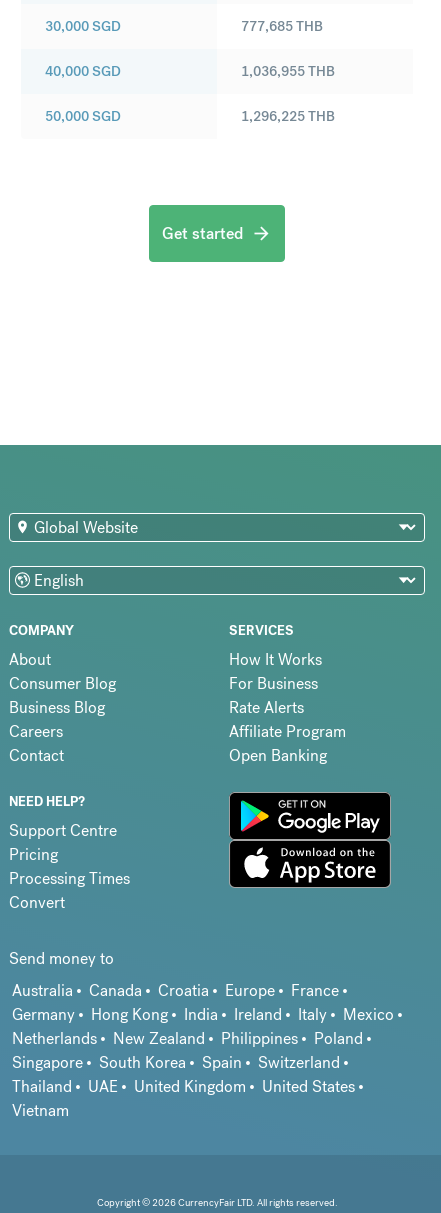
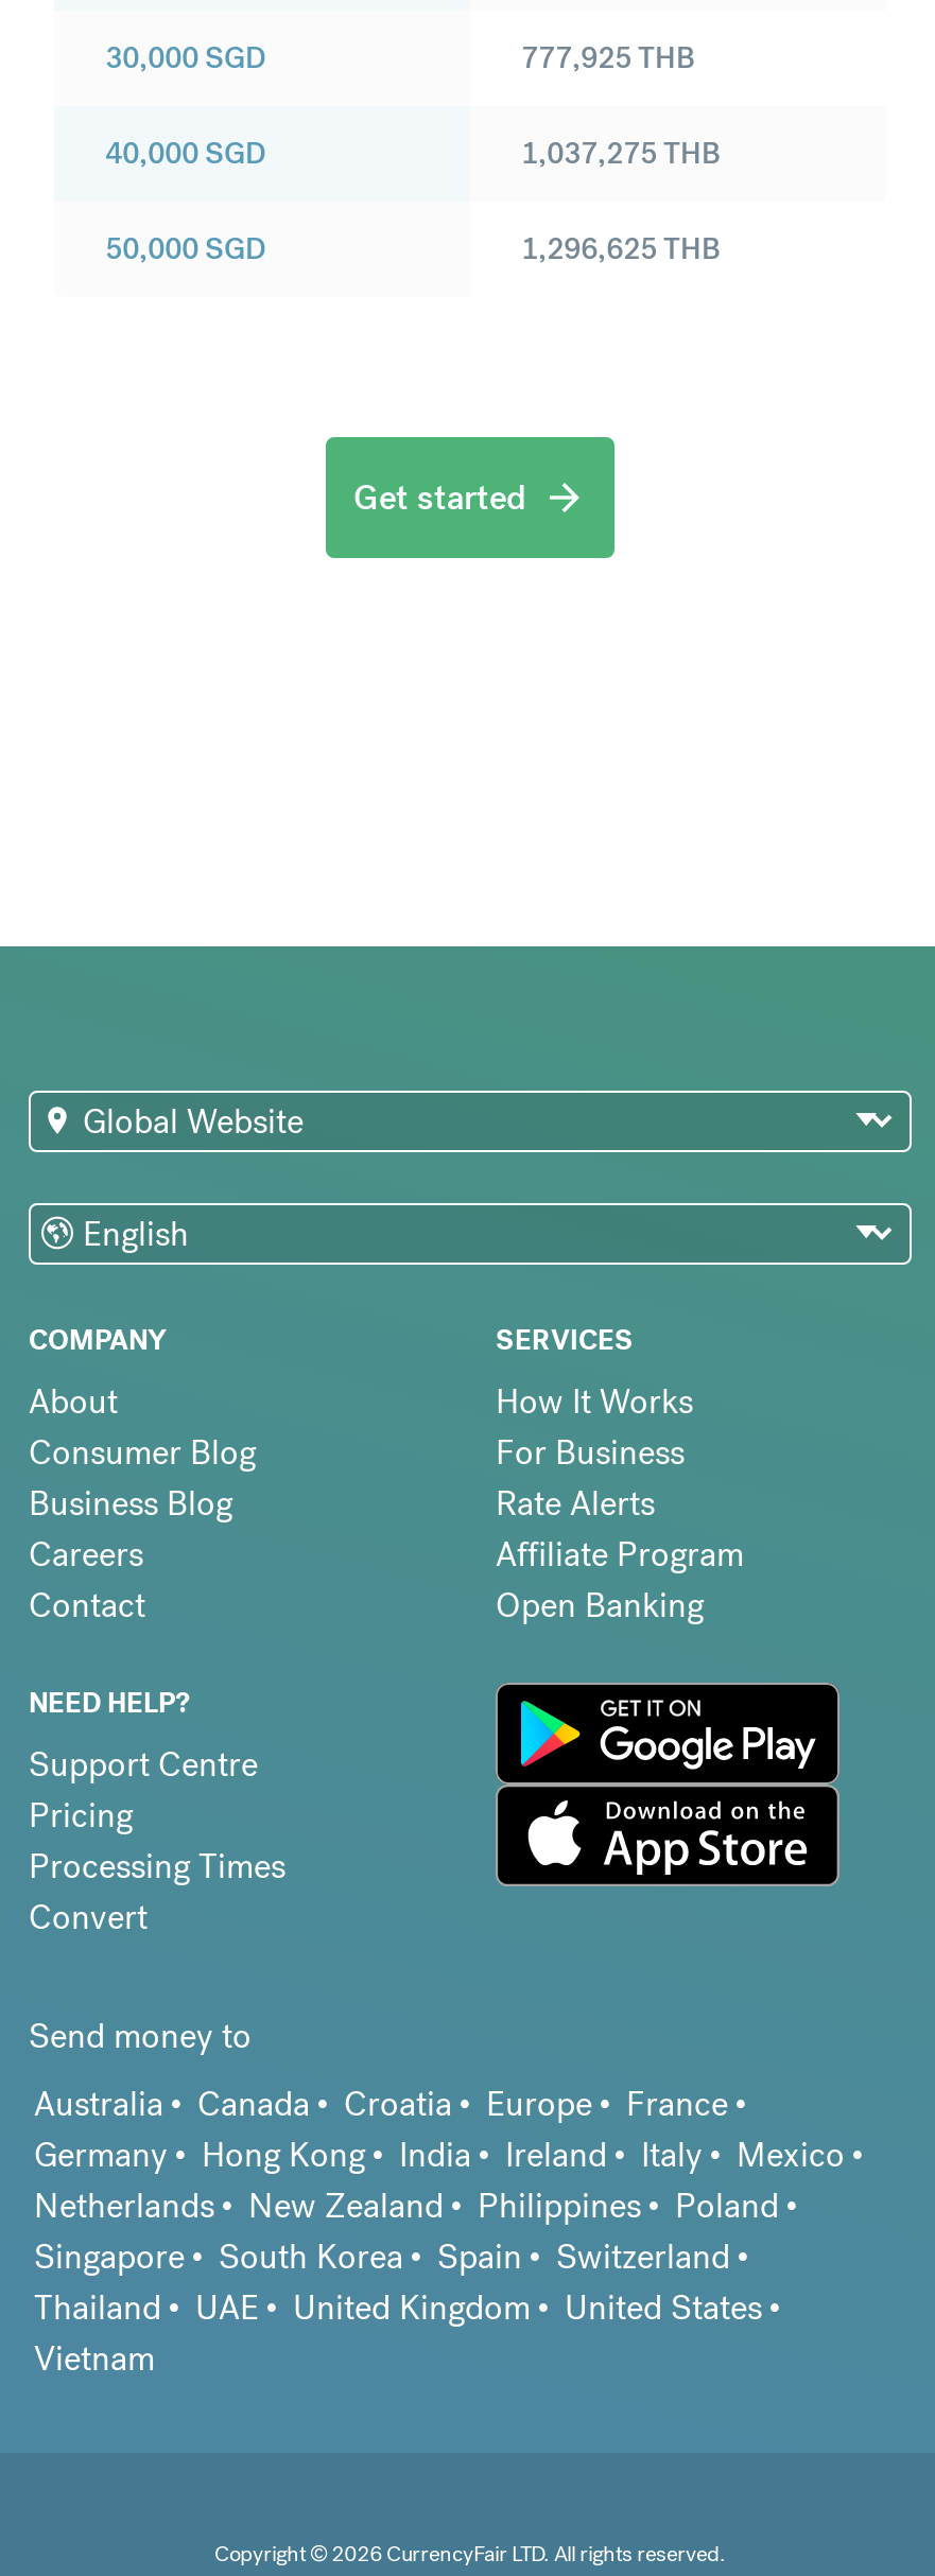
[241,17,323,35] 777,685 THB -> [521,39,695,77] 777,925 THB
[241,62,335,80] 1,036,955 THB -> [521,134,721,172] 1,037,275 THB
[241,107,335,125] 1,296,225 THB -> [521,230,721,268] 1,296,625 THB

